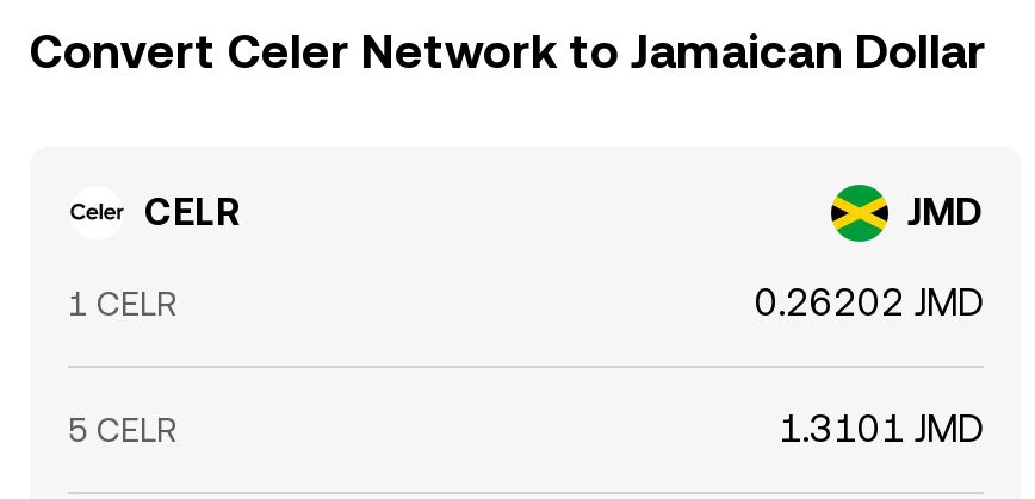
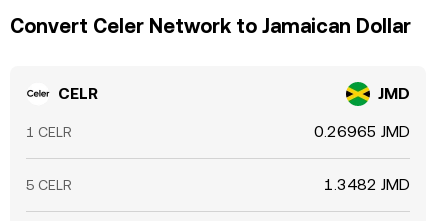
[755,280,984,325] 0.26202 JMD -> [314,122,410,141] 0.26965 JMD
[779,406,984,451] 1.3101 JMD -> [324,175,410,194] 1.3482 JMD

